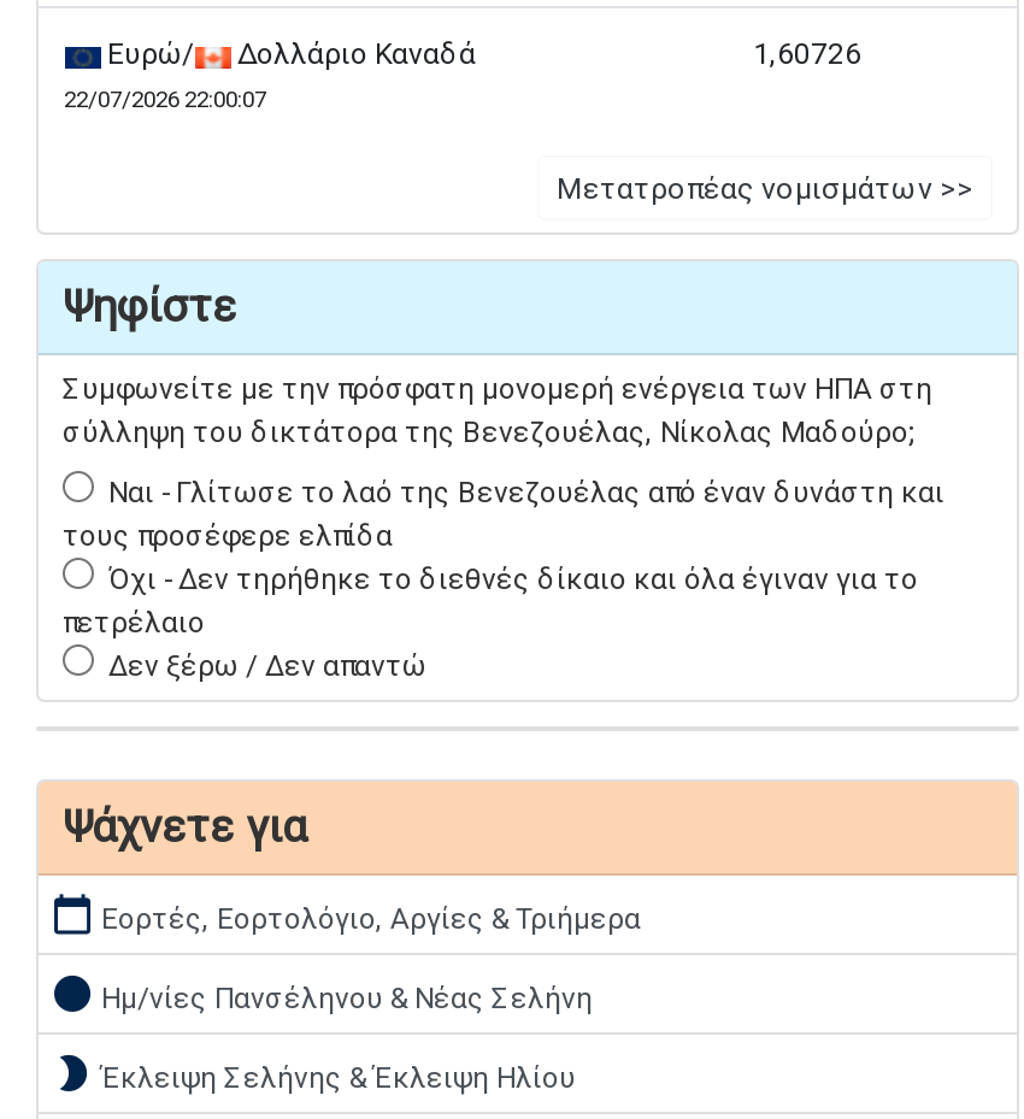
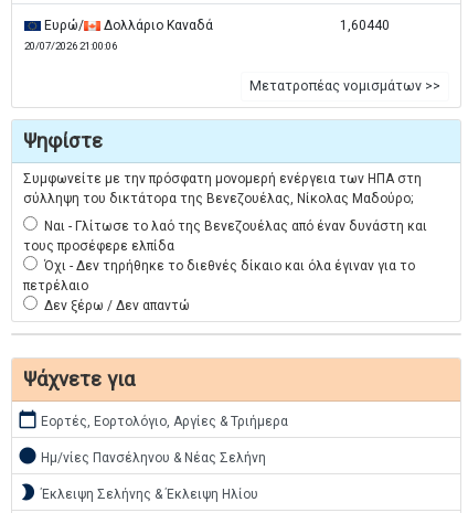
[753,39,861,73] 1,60726 -> [339,17,389,33] 1,60440
[64,87,266,113] 22/07/2026 22:00:07 -> [24,39,116,51] 20/07/2026 21:00:06

